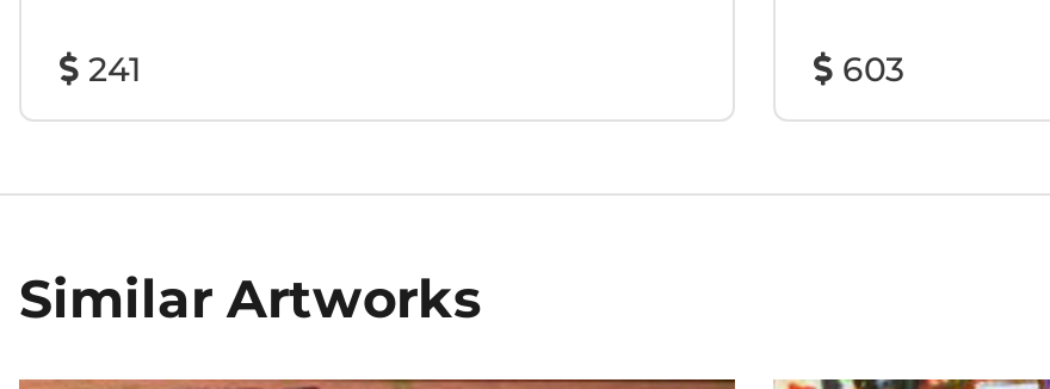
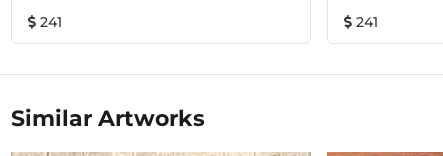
[842,48,904,91] 603 -> [356,13,378,31] 241

